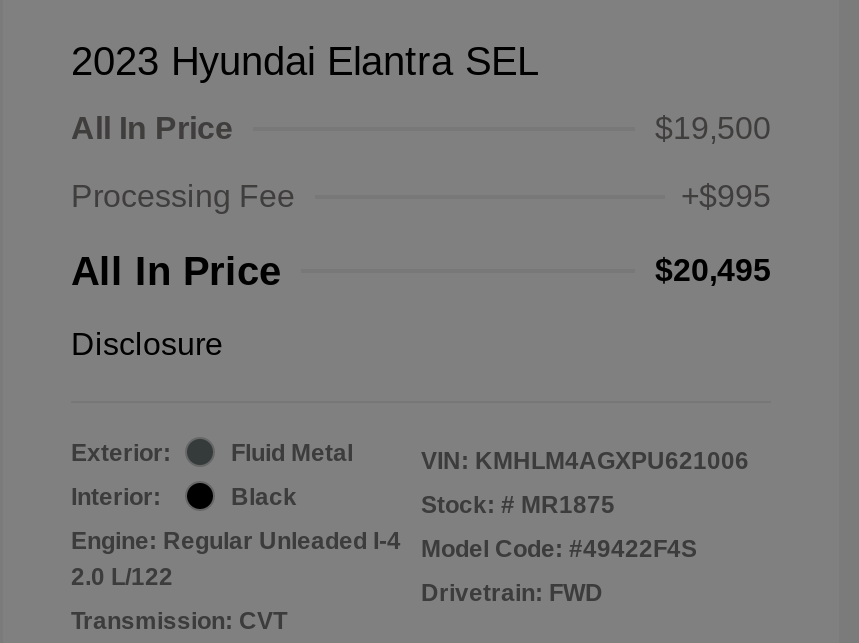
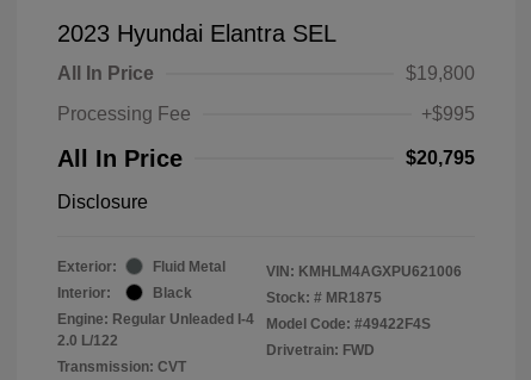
[655,110,771,144] $19,500 -> [406,63,475,83] $19,800
[655,252,771,286] $20,495 -> [406,147,475,167] $20,795

